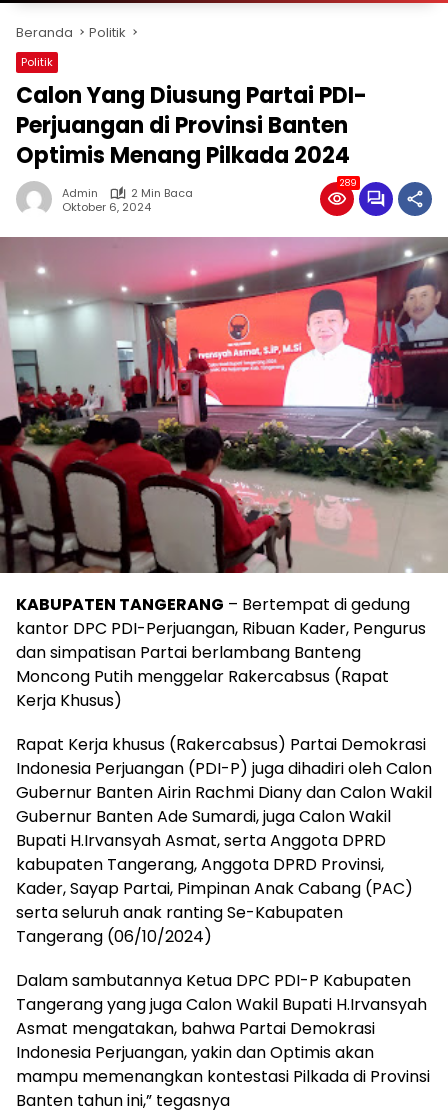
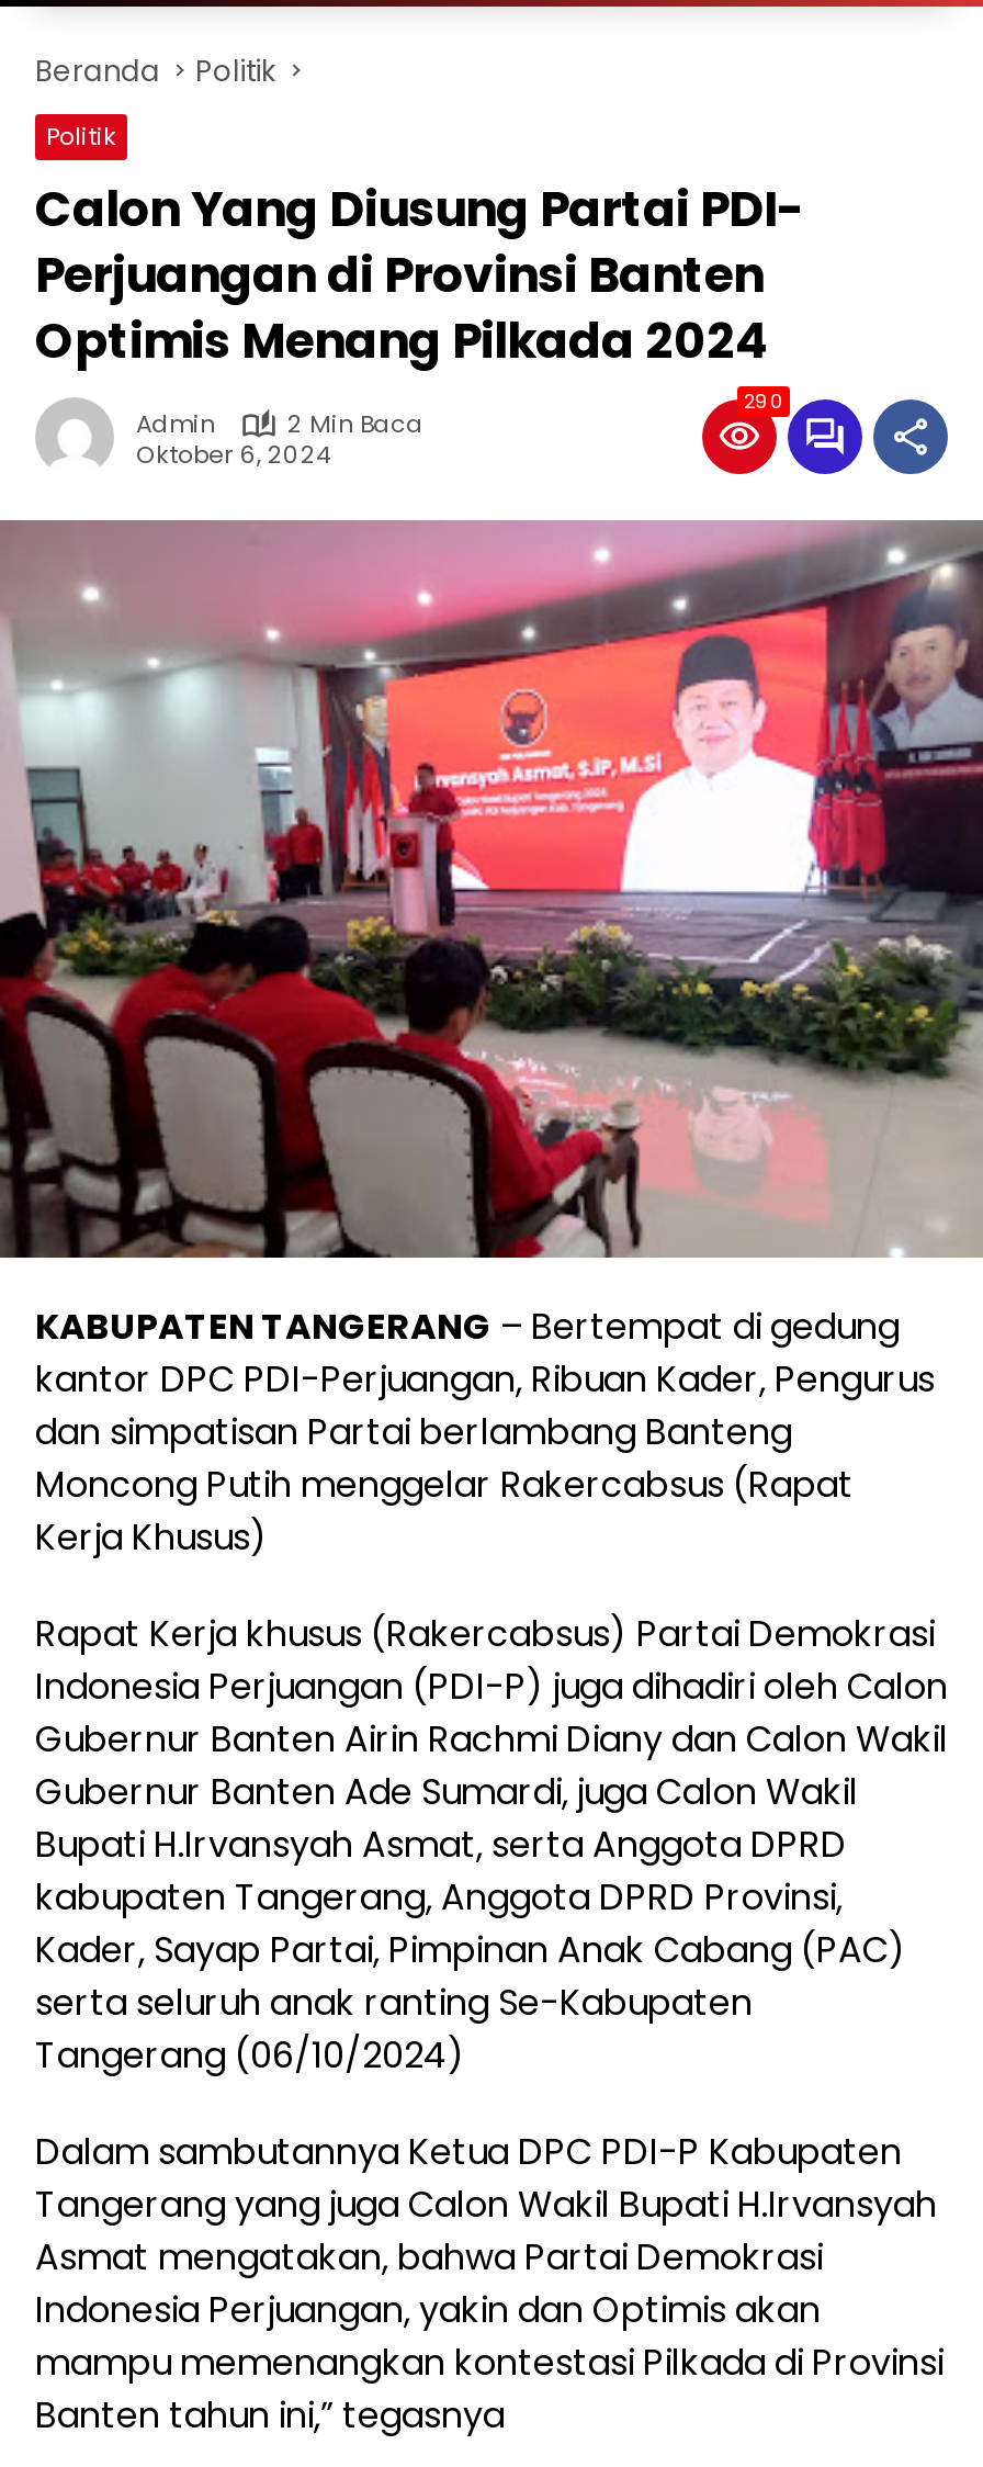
[340,177,357,189] 289 -> [744,388,783,415] 290

